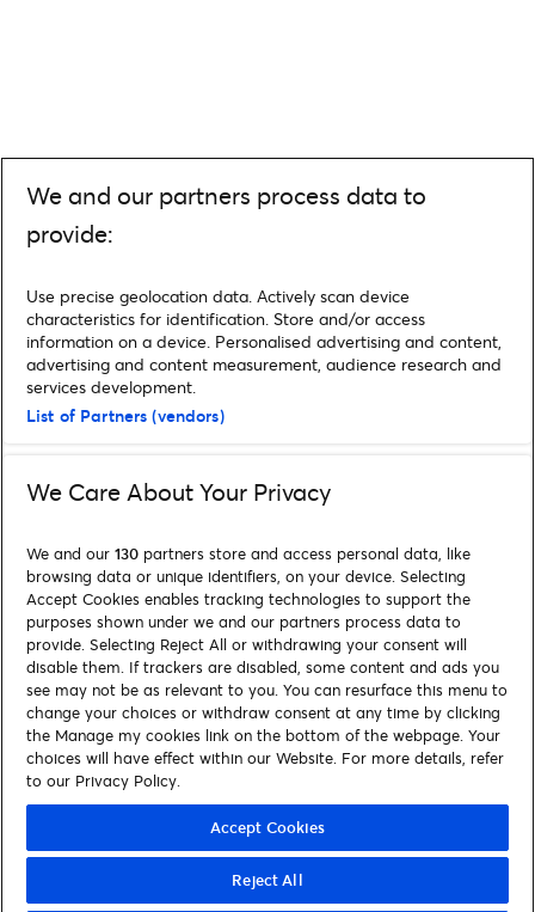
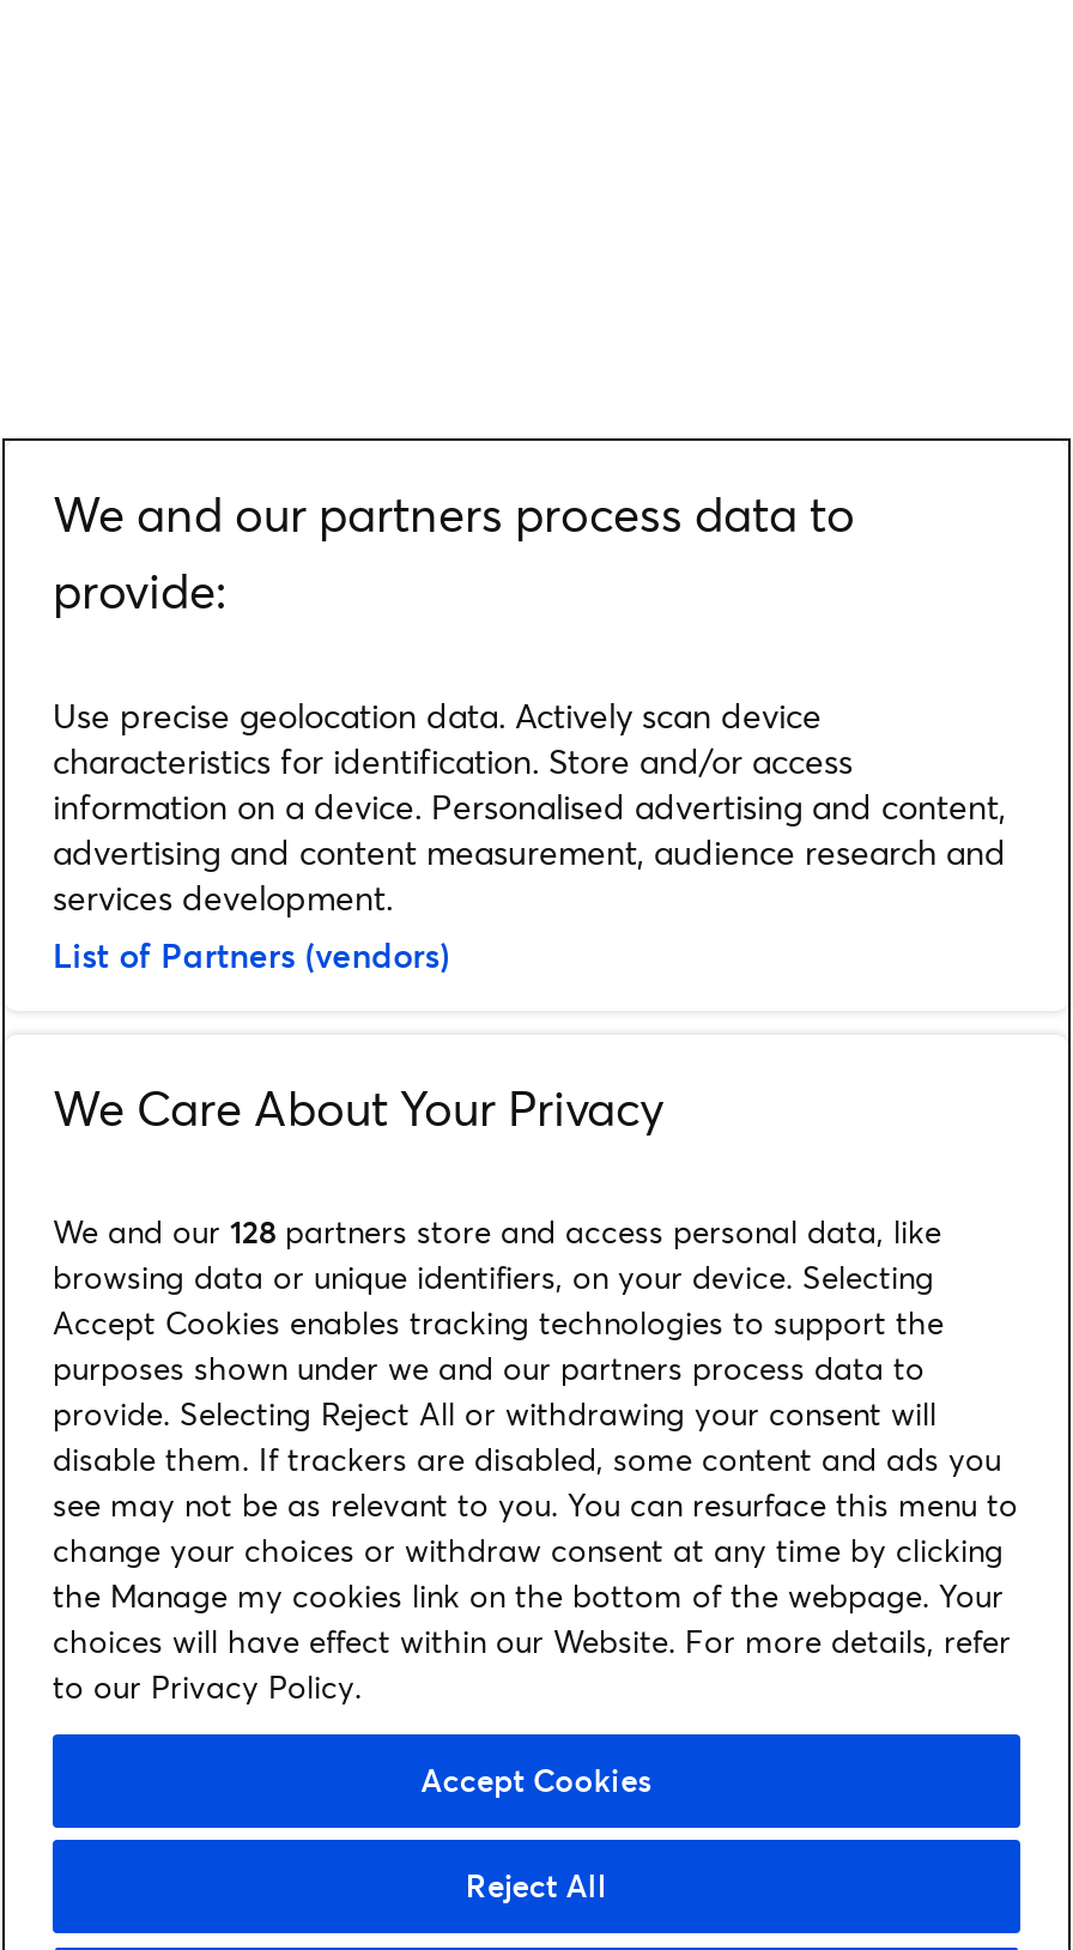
[26,543,471,564] We and our 130 partners store and access personal data, like -> [53,1210,941,1253] We and our 128 partners store and access personal data, like

